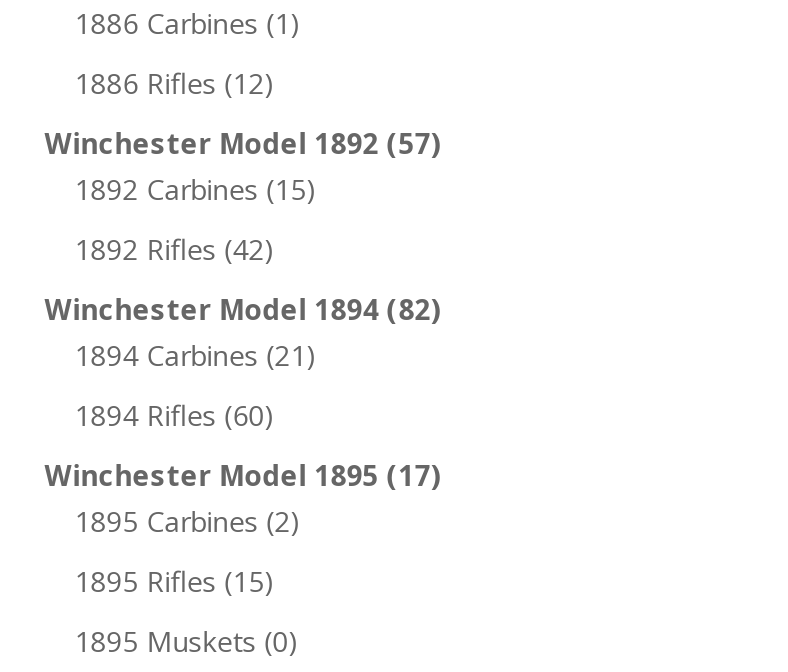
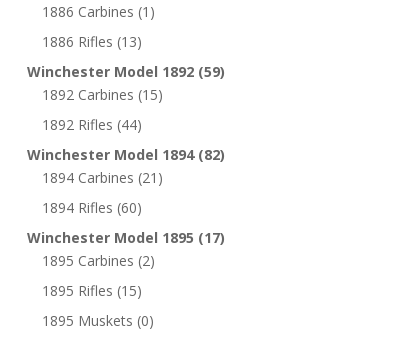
[75,65,275,103] 1886 Rifles (12) -> [42,32,142,51] 1886 Rifles (13)
[45,125,441,163] Winchester Model 1892 (57) -> [27,62,225,81] Winchester Model 1892 (59)
[75,231,275,269] 1892 Rifles (42) -> [42,115,142,134] 1892 Rifles (44)

